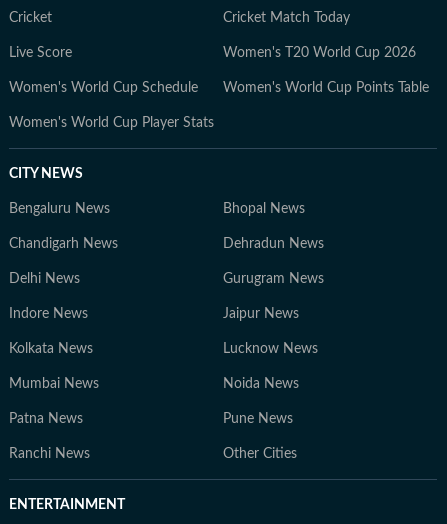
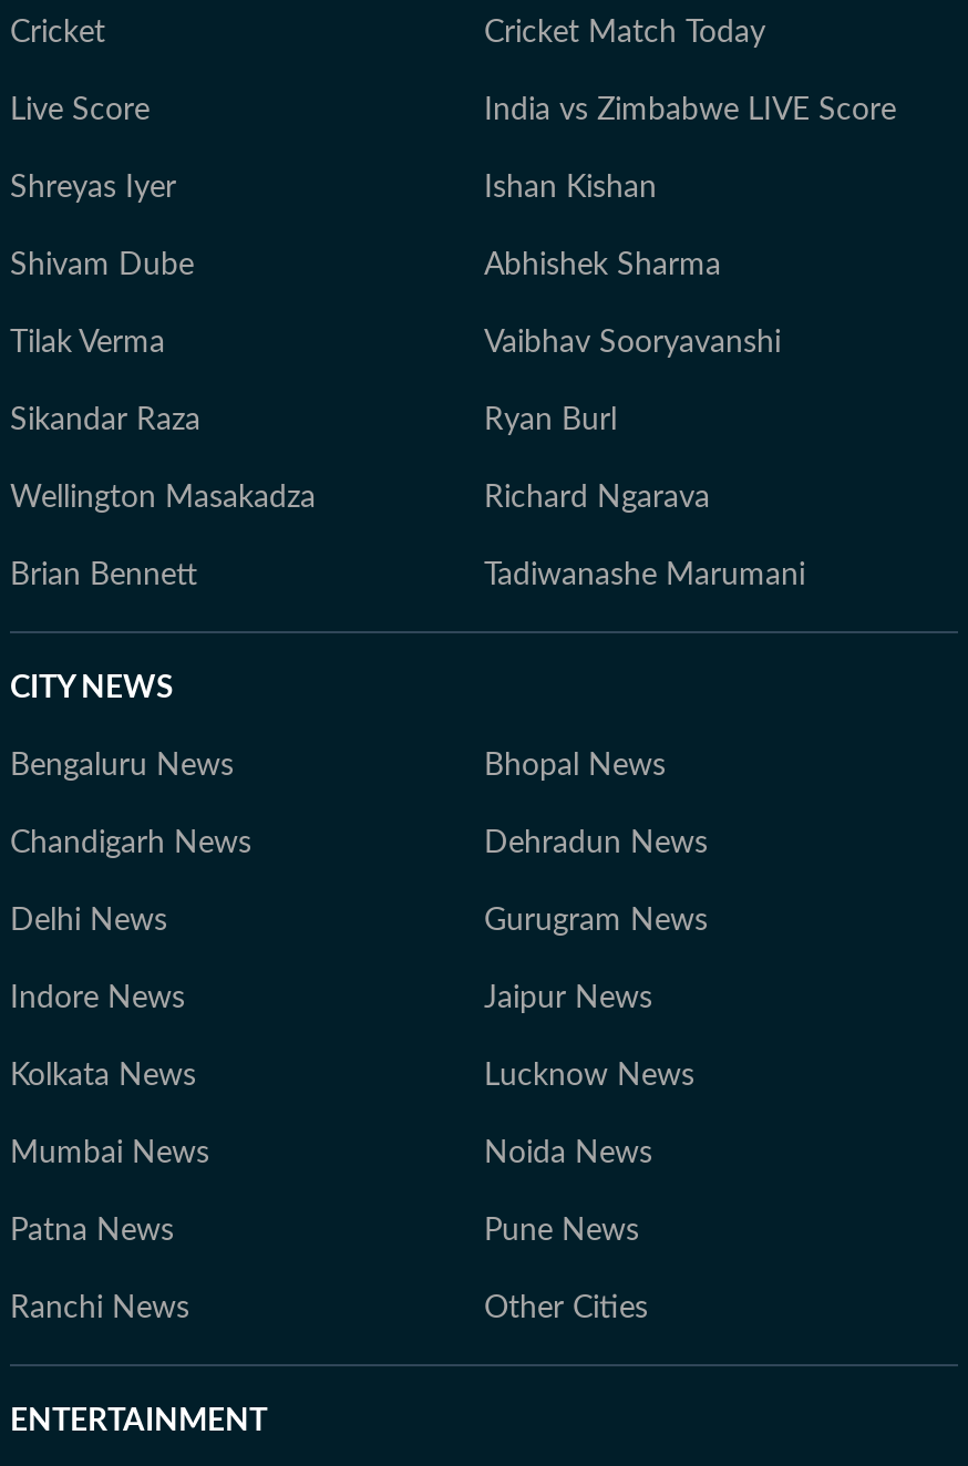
[9,46,429,130] Women's T20 World Cup 2026 | Women's World Cup Schedule | Women's World Cup Points Table | Women's World Cup Player Stats -> [10,95,896,591] India vs Zimbabwe LIVE Score | Shreyas Iyer | Ishan Kishan | Shivam Dube | Abhishek Sharma | Tilak Verma | Vaibhav Sooryavanshi | Sikandar Raza | Ryan Burl | Wellington Masakadza | Richard Ngarava | Brian Bennett | Tadiwanashe Marumani

